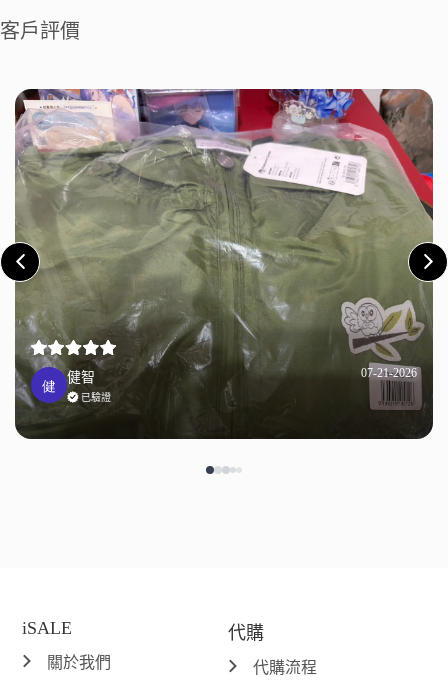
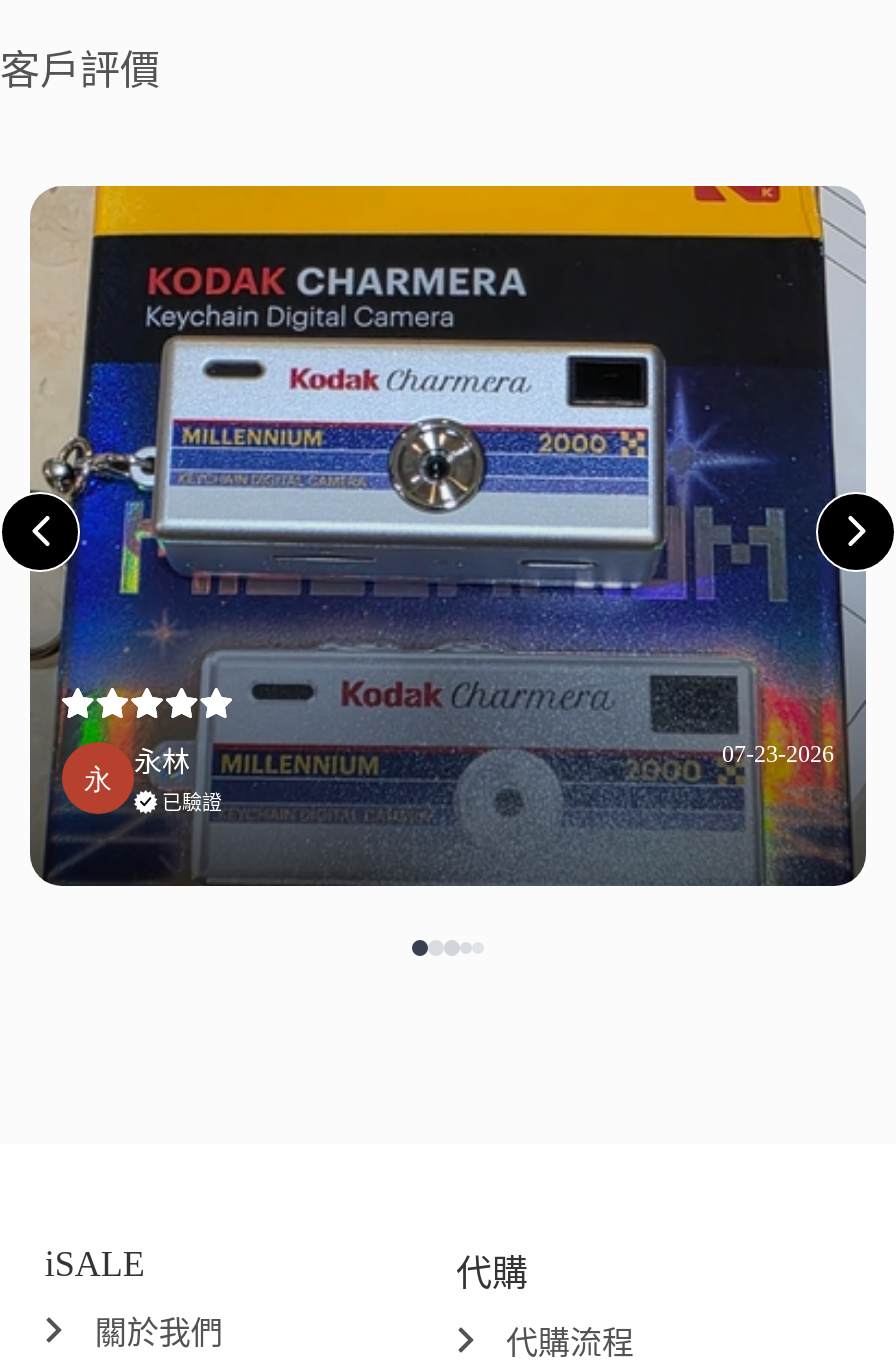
[15,88,434,439] [image] | 健智 | 07-21-2026 -> [30,184,866,886] [image] | 永林 | 07-23-2026

